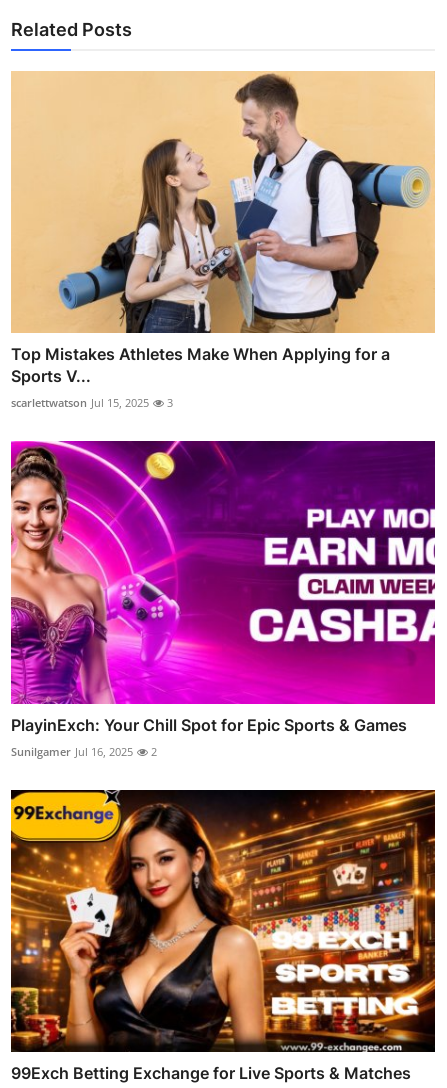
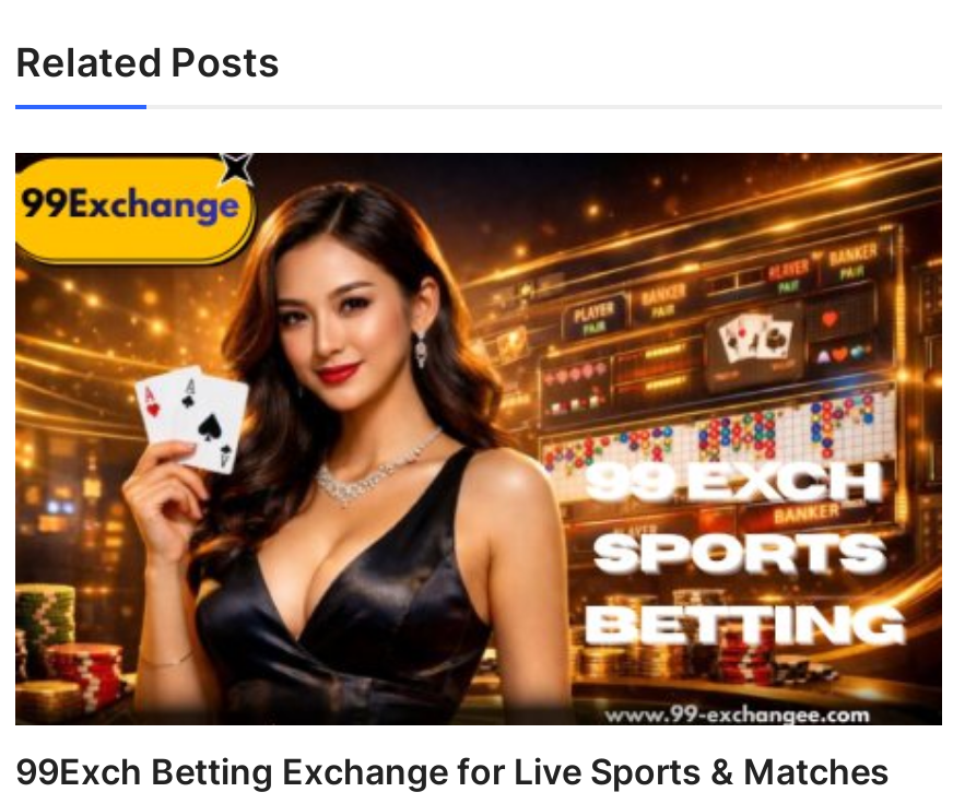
[11,71,435,410] [image] | Top Mistakes Athletes Make When Applying for a | Sports V... | scarlettwatson Jul 15, 2025 | 3 -> none
[10,440,436,759] [image] | PlayinExch: Your Chill Spot for Epic Sports & Games | Sunilgamer Jul 16, 2025 | 2 -> none

